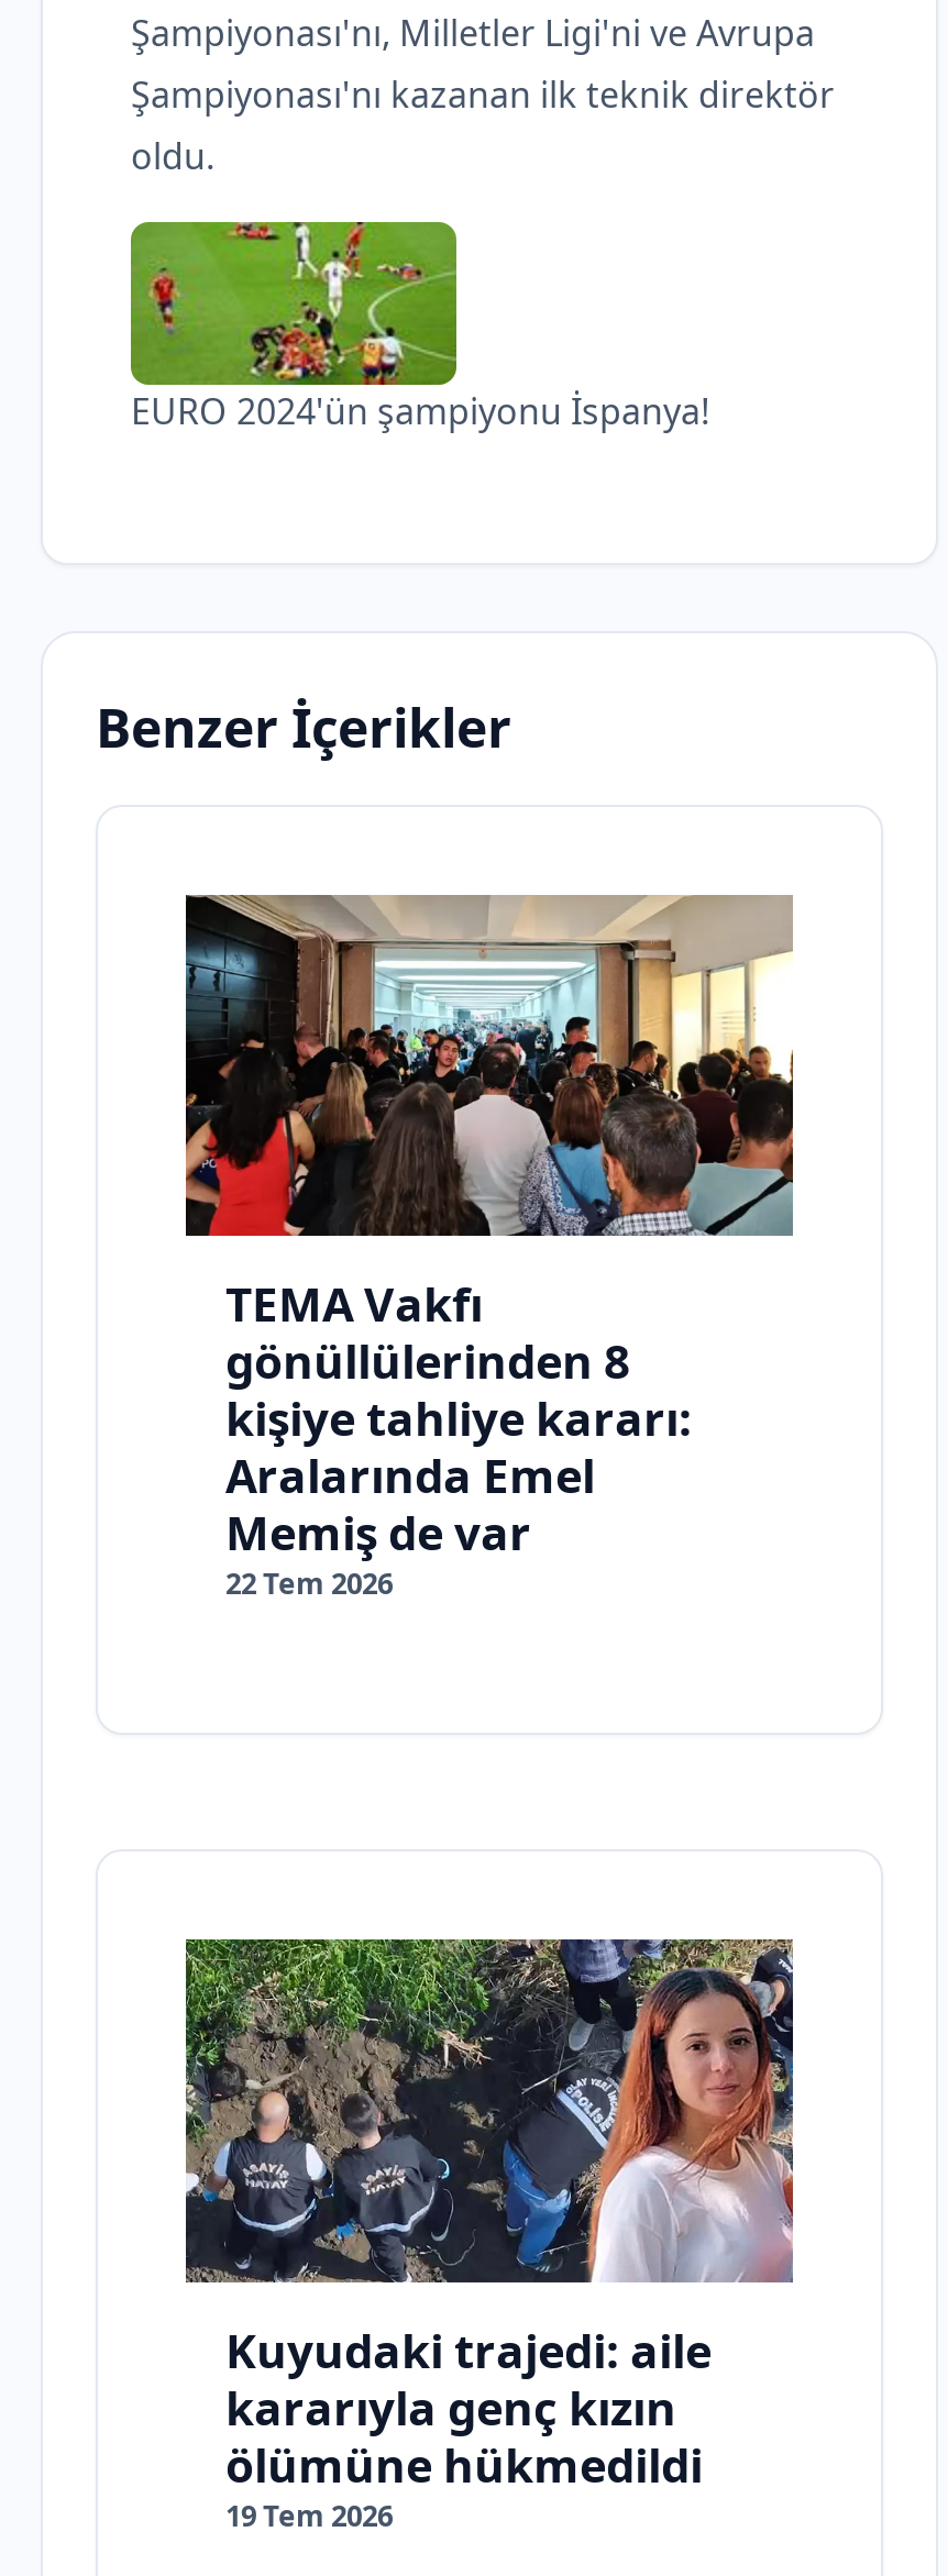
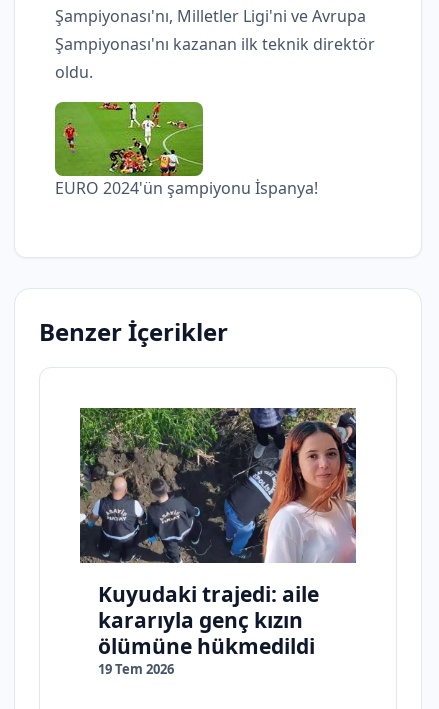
[184,893,795,1604] [image] | TEMA Vakfı | gönüllülerinden 8 | kişiye tahliye kararı: | Aralarında Emel | Memiş de var | 22 Tem 2026 -> none

